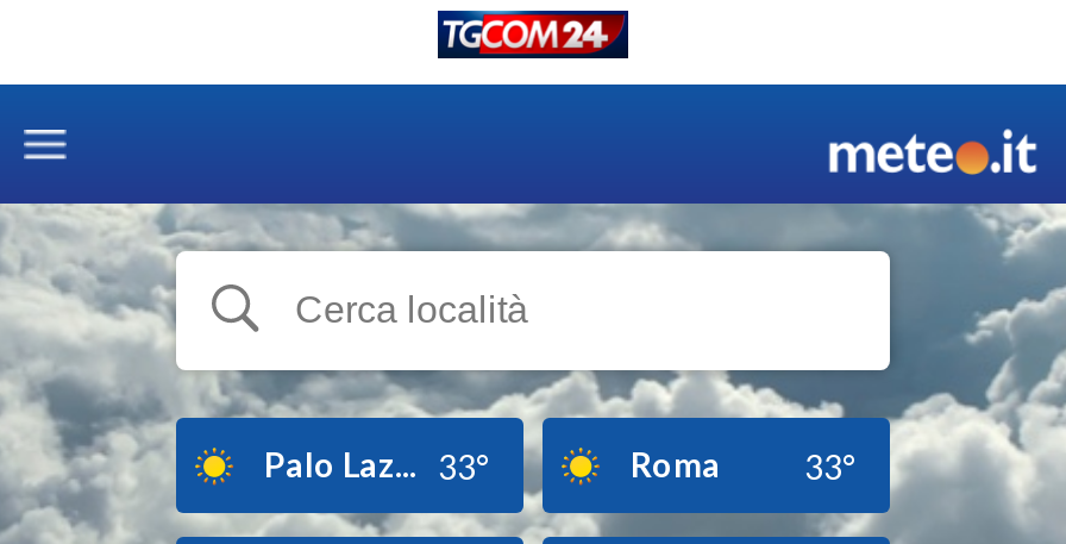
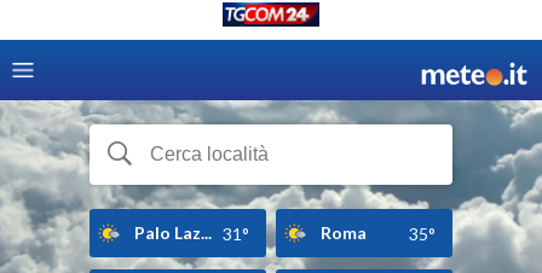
[264,443,490,486] Palo Laz... 33° -> [134,222,249,243] Palo Laz... 31°
[804,445,857,486] 33° -> [409,223,436,243] 35°

